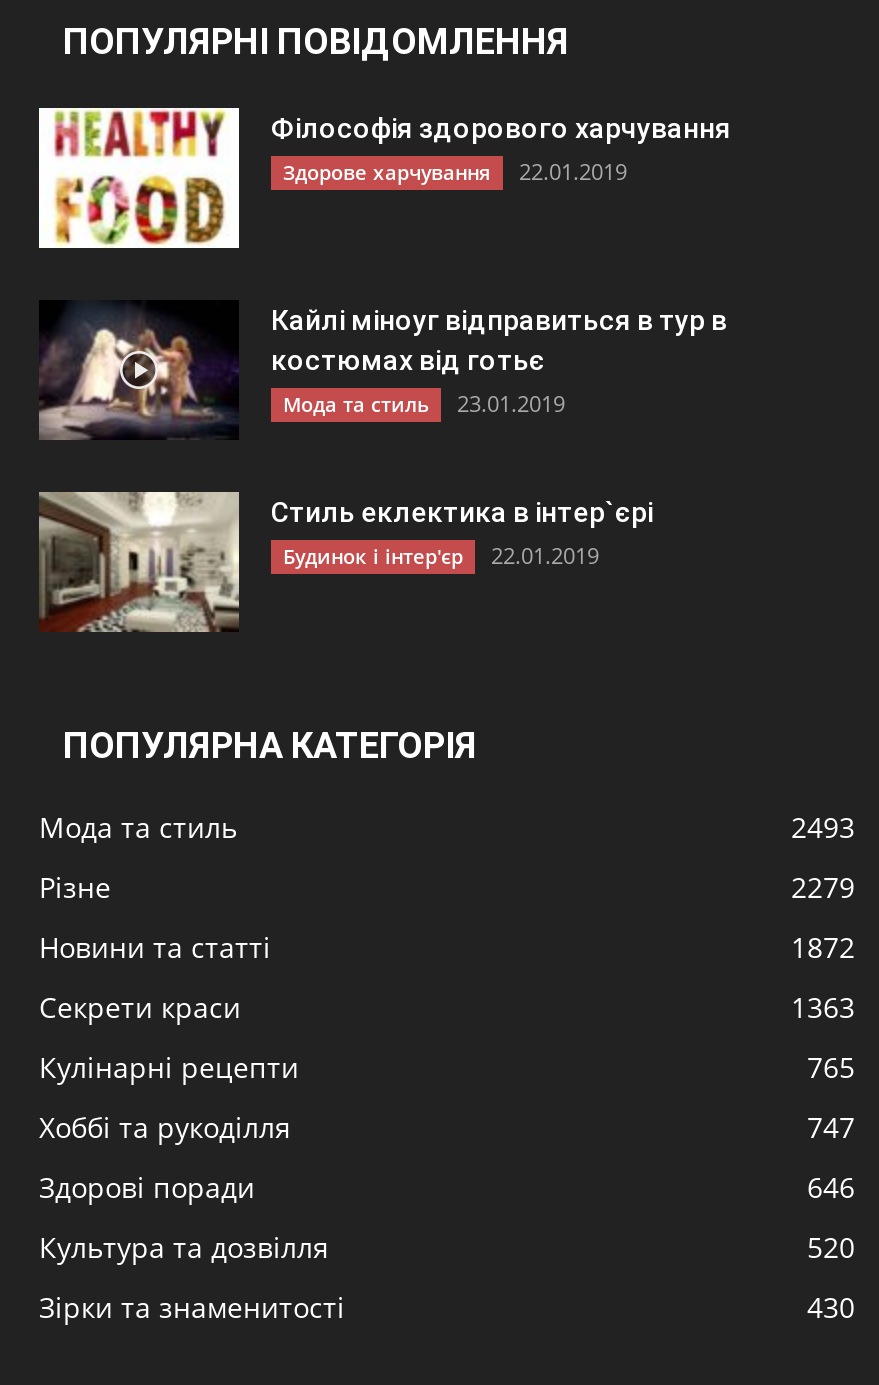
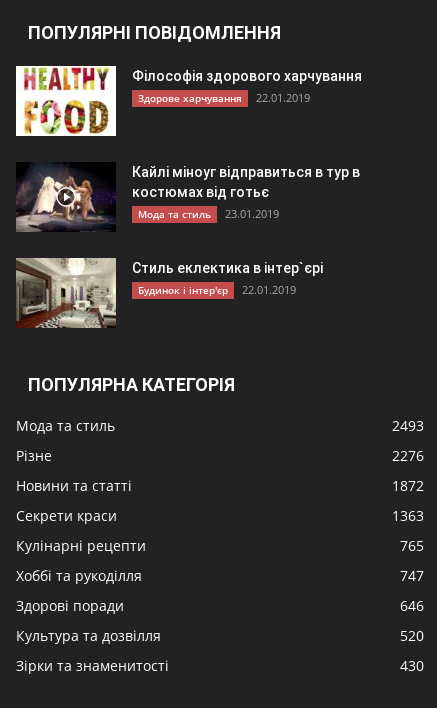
[791,867,855,905] 2279 -> [392,446,424,465] 2276

